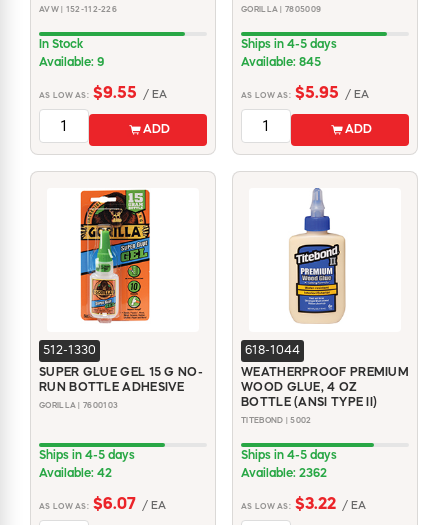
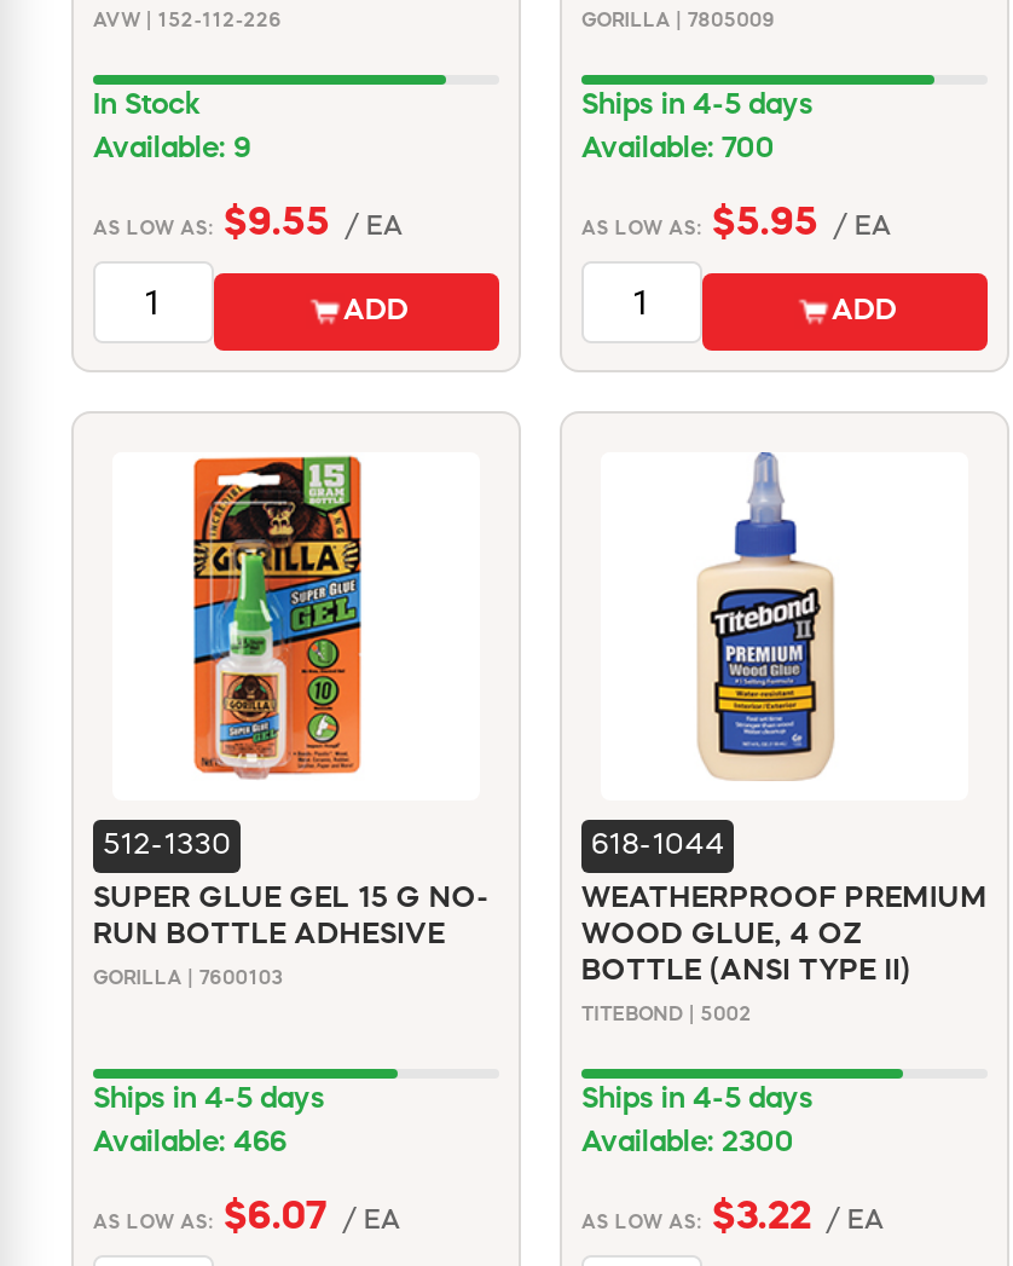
[241,56,321,68] Available: 845 -> [581,134,775,163] Available: 700
[39,468,112,480] Available: 42 -> [93,1130,286,1159] Available: 466
[241,468,327,480] Available: 2362 -> [581,1130,794,1159] Available: 2300

